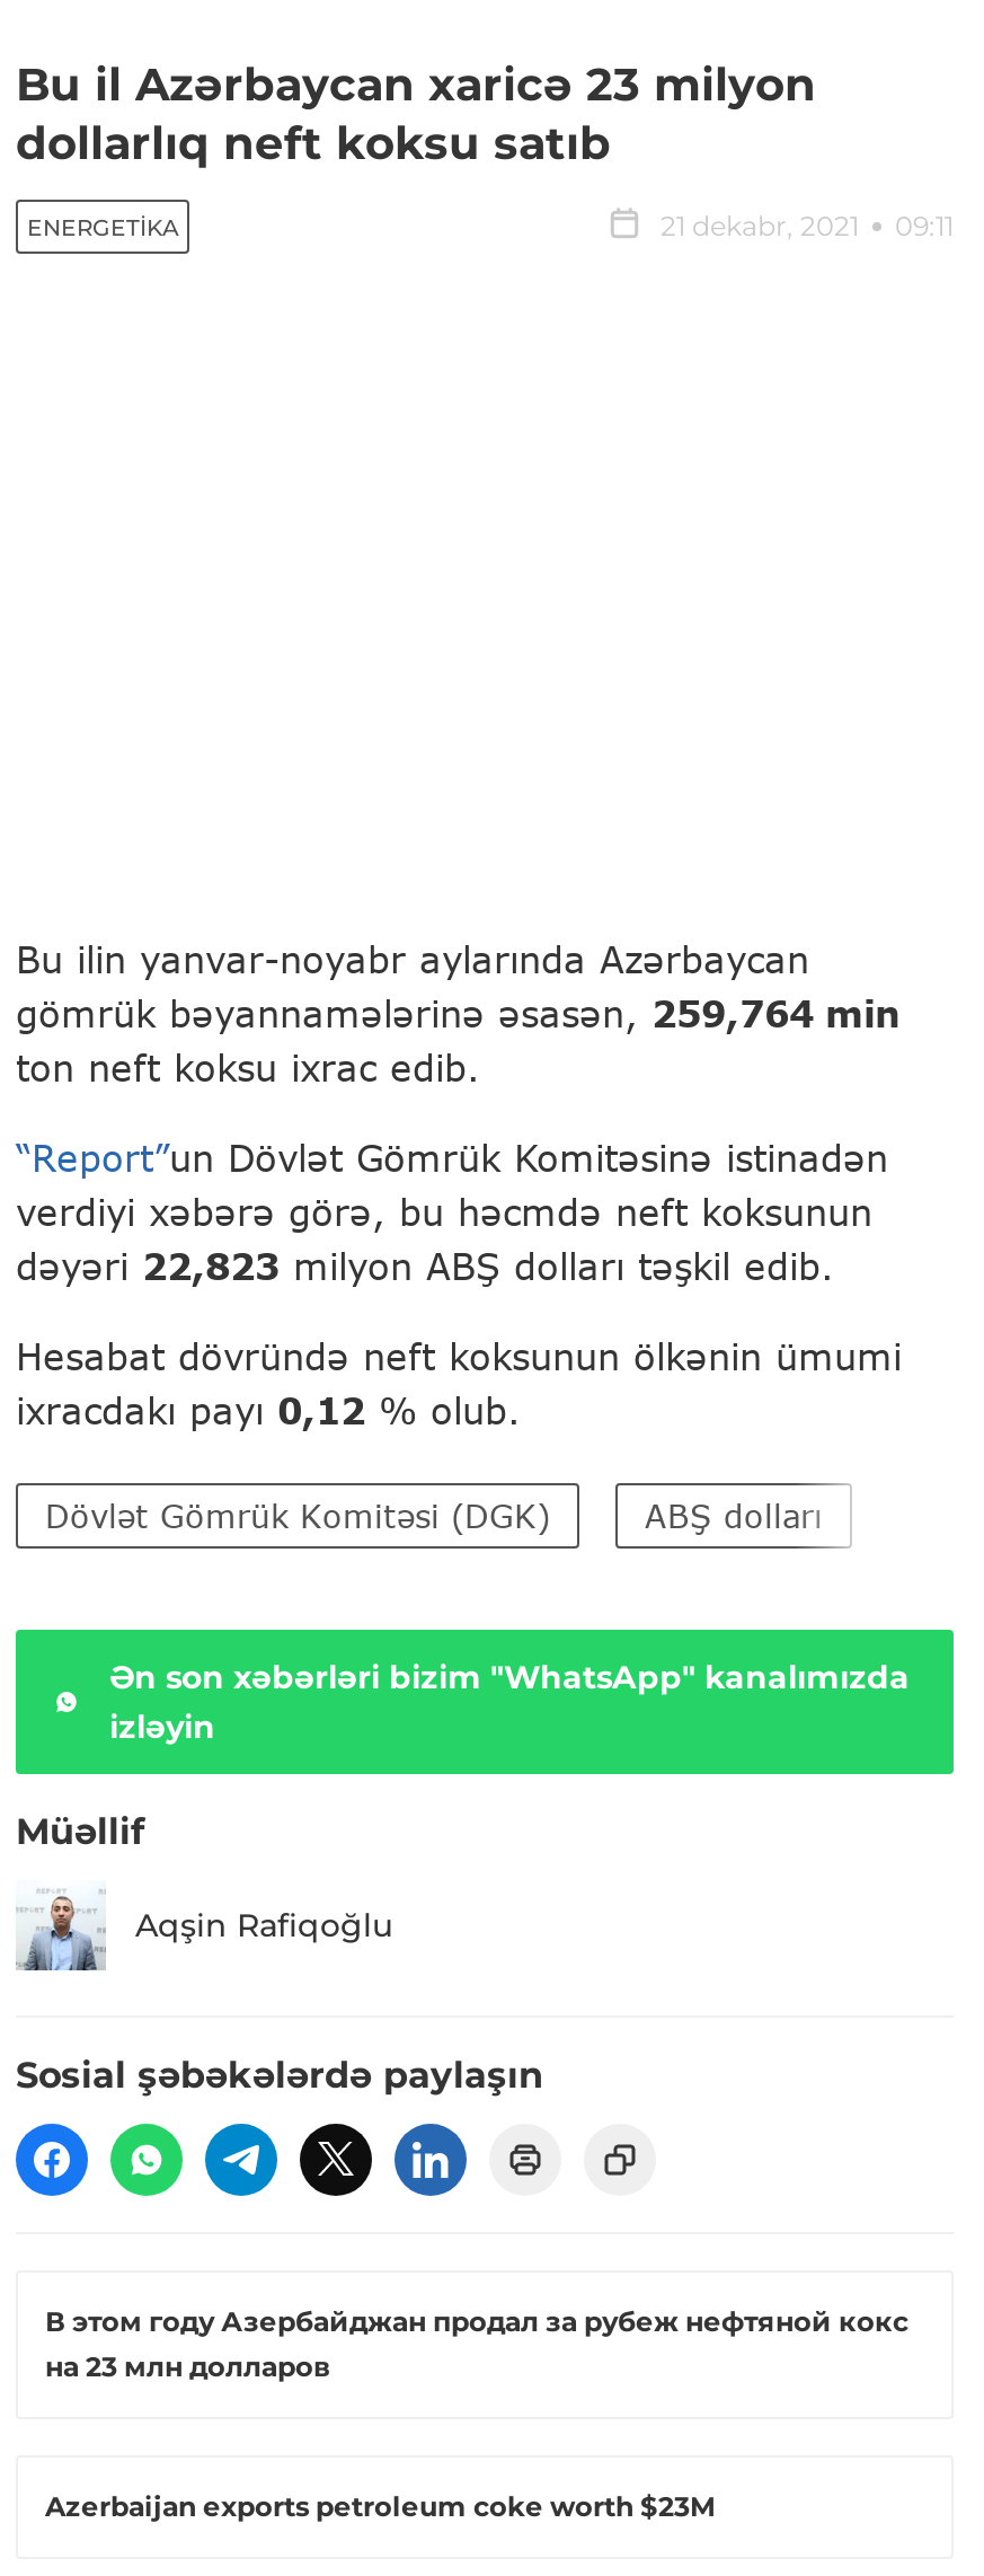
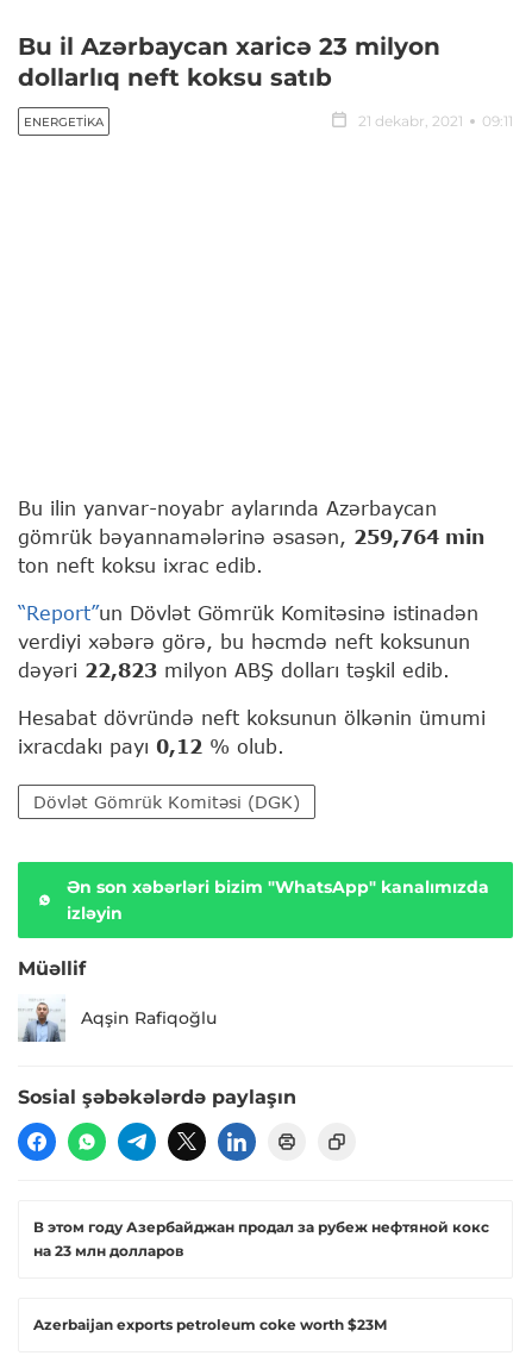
[645,1498,823,1536] ABŞ dolları -> none

